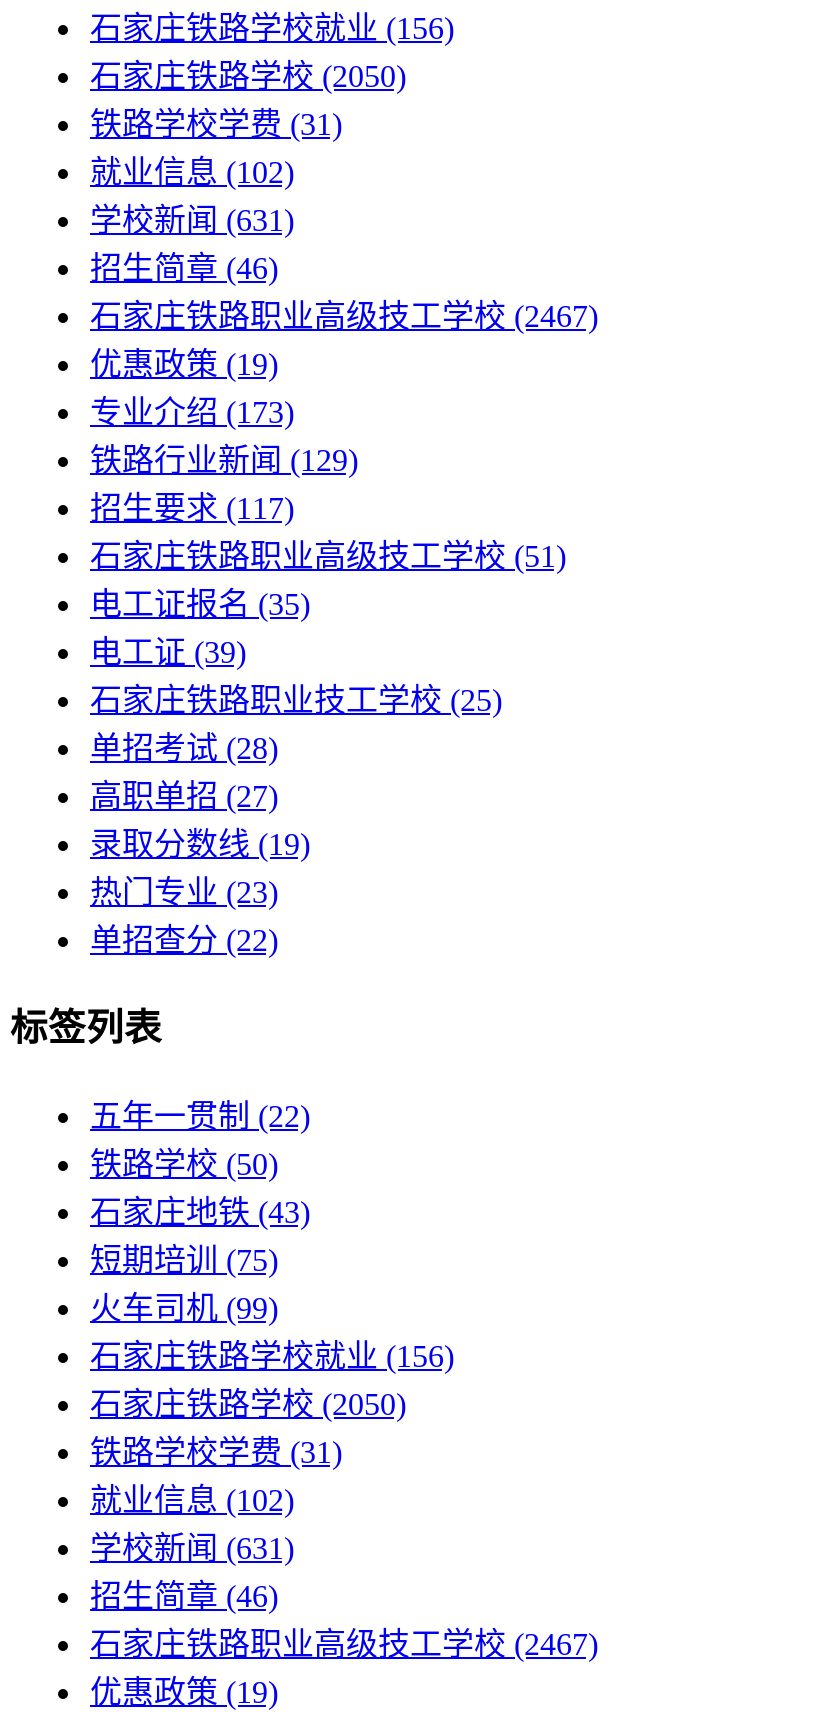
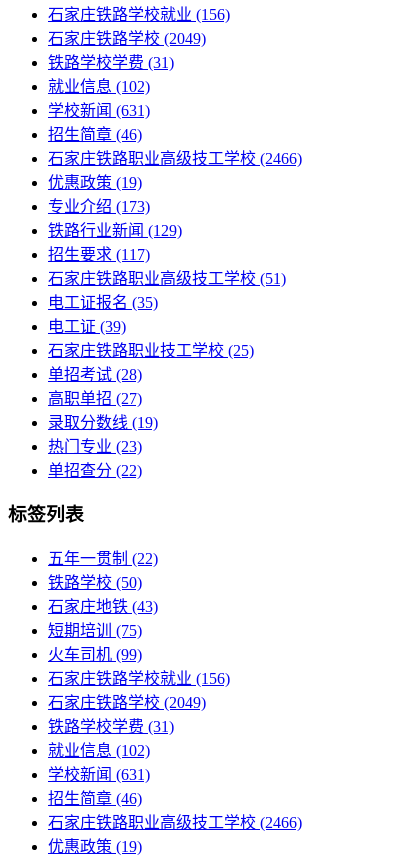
[90,59,406,93] 石家庄铁路学校(2050) -> [48,30,206,47] 石家庄铁路学校(2049)
[90,299,598,333] 石家庄铁路职业高级技工学校(2467) -> [48,150,302,167] 石家庄铁路职业高级技工学校(2466)
[90,1387,406,1421] 石家庄铁路学校(2050) -> [48,694,206,711] 石家庄铁路学校(2049)
[90,1627,598,1661] 石家庄铁路职业高级技工学校(2467) -> [48,814,302,831] 石家庄铁路职业高级技工学校(2466)

